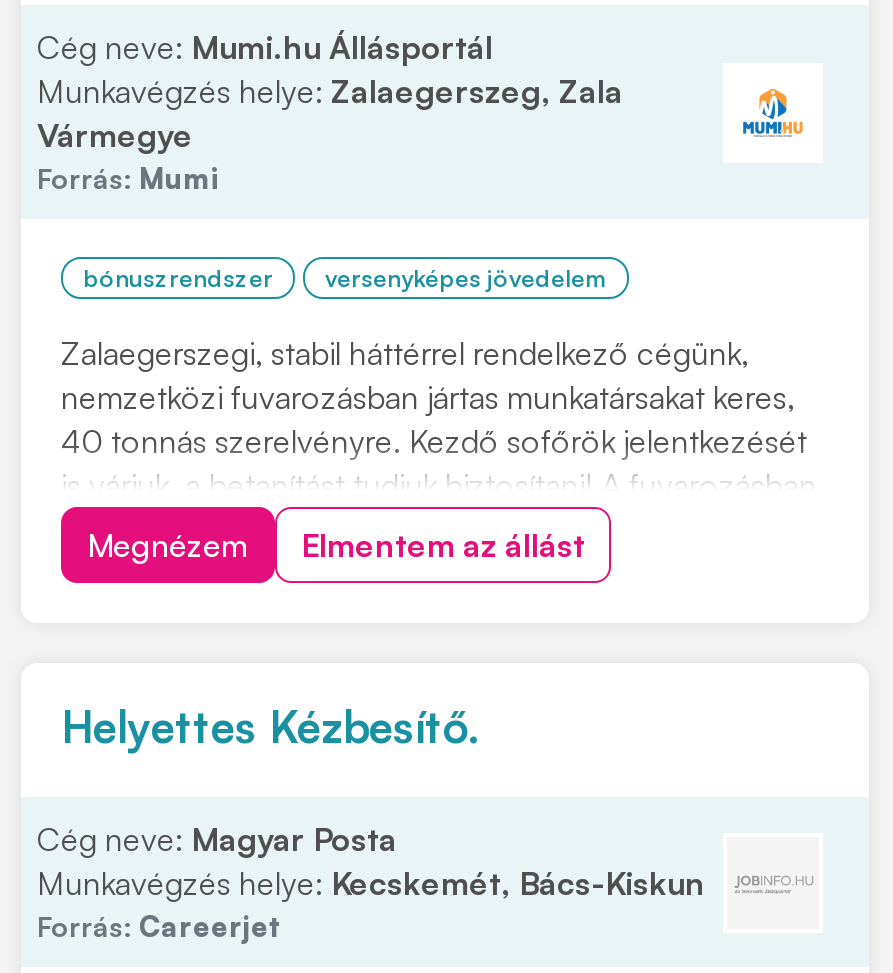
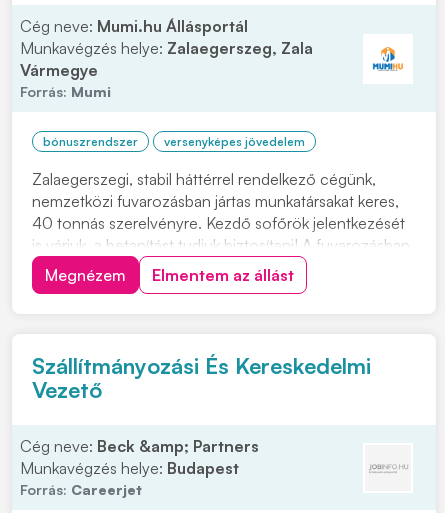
[61,699,479,753] Helyettes Kézbesítő. -> [32,352,371,403] Szállítmányozási És Kereskedelmi | Vezető
[37,819,705,903] Cég neve: Magyar Posta | Munkavégzés helye: Kecskemét, Bács-Kiskun -> [20,436,259,478] Cég neve: Beck &amp; Partners | Munkavégzés helye: Budapest

